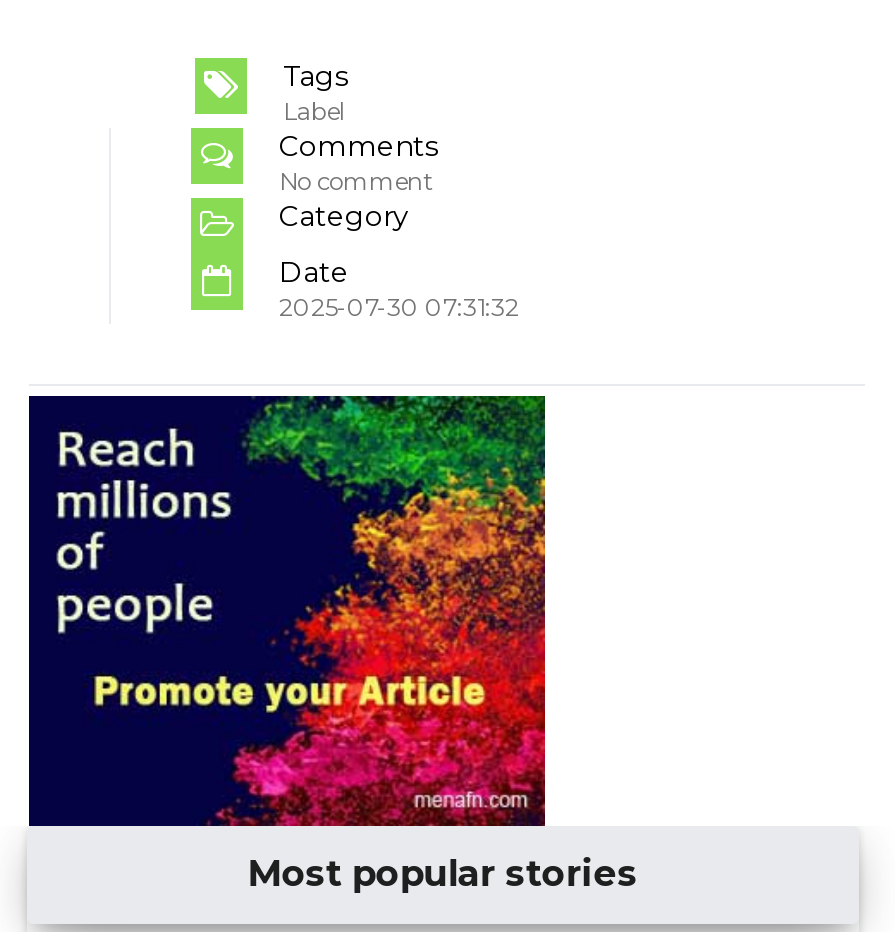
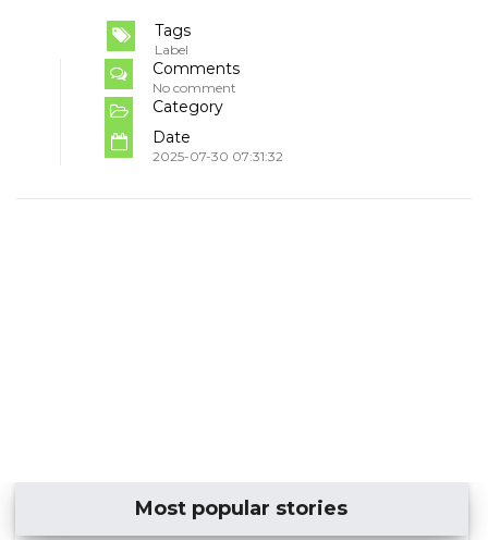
[27,394,547,828] [image] -> none

